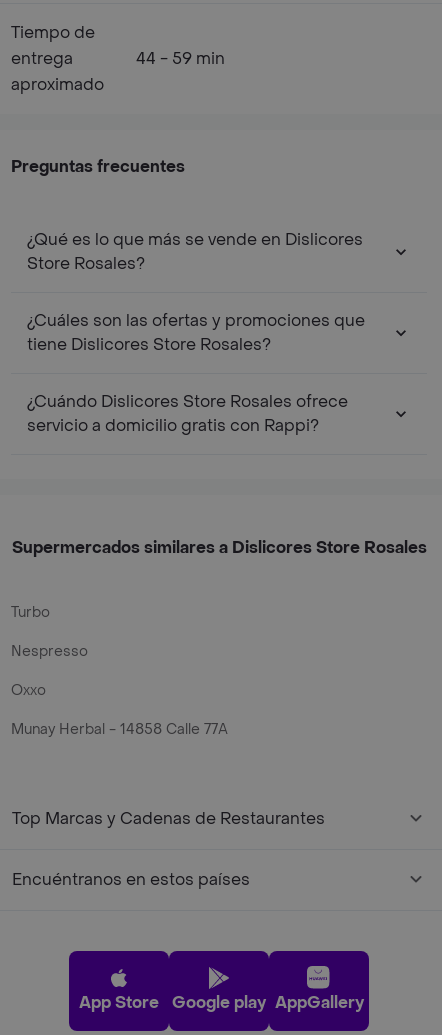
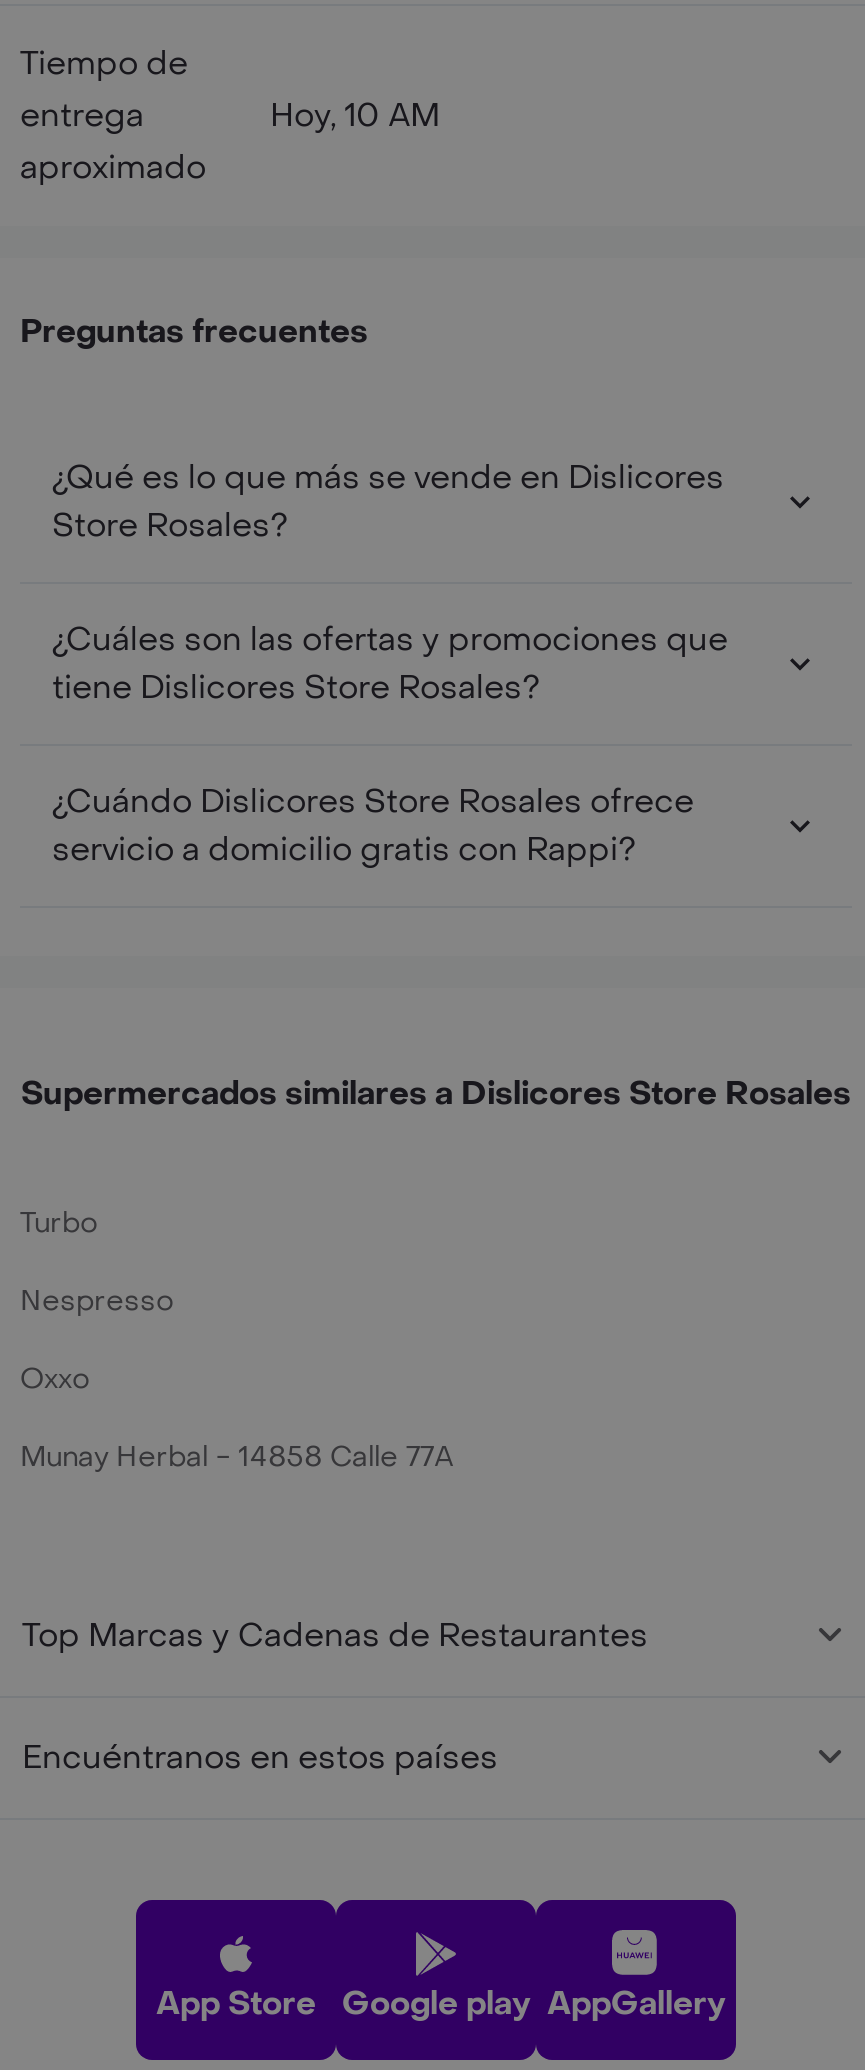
[136,48,225,69] 44 - 59 min -> [270,94,440,136] Hoy, 10 AM

